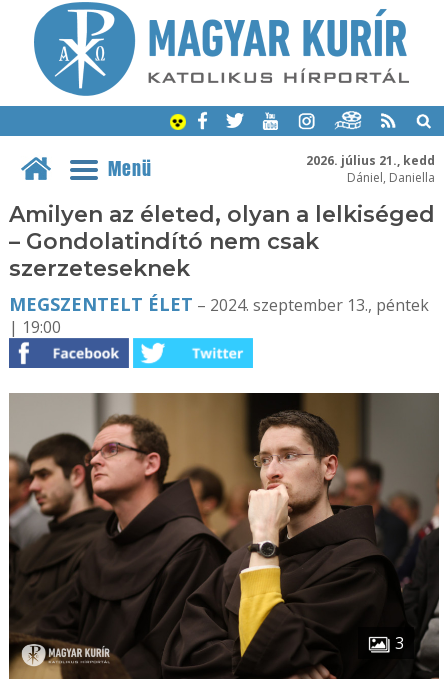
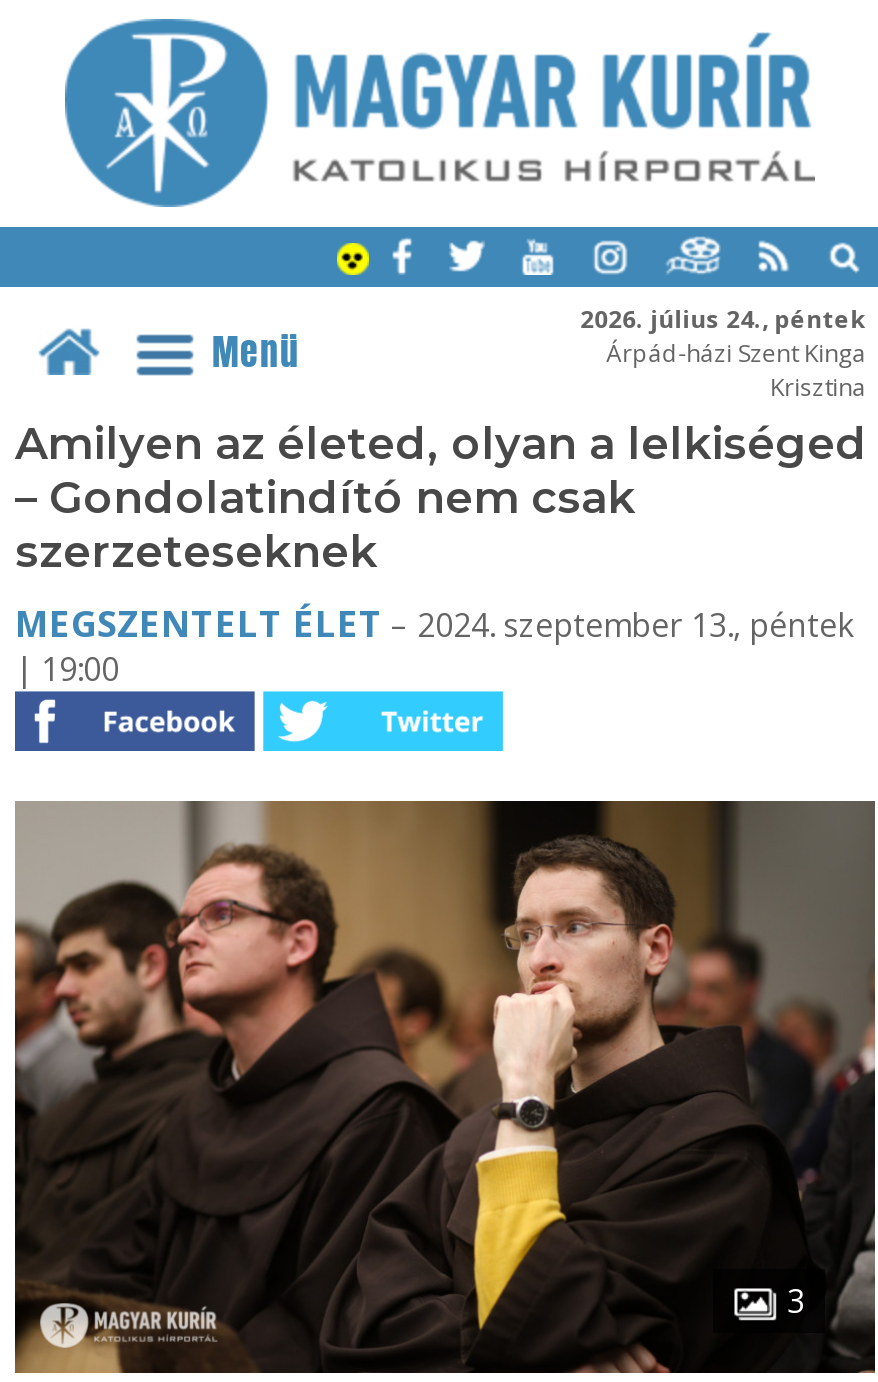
[306,151,435,185] 2026. július 21., kedd | Dániel, Daniella -> [580,301,866,403] 2026. július 24., péntek | Árpád-házi Szent Kinga | Krisztina

